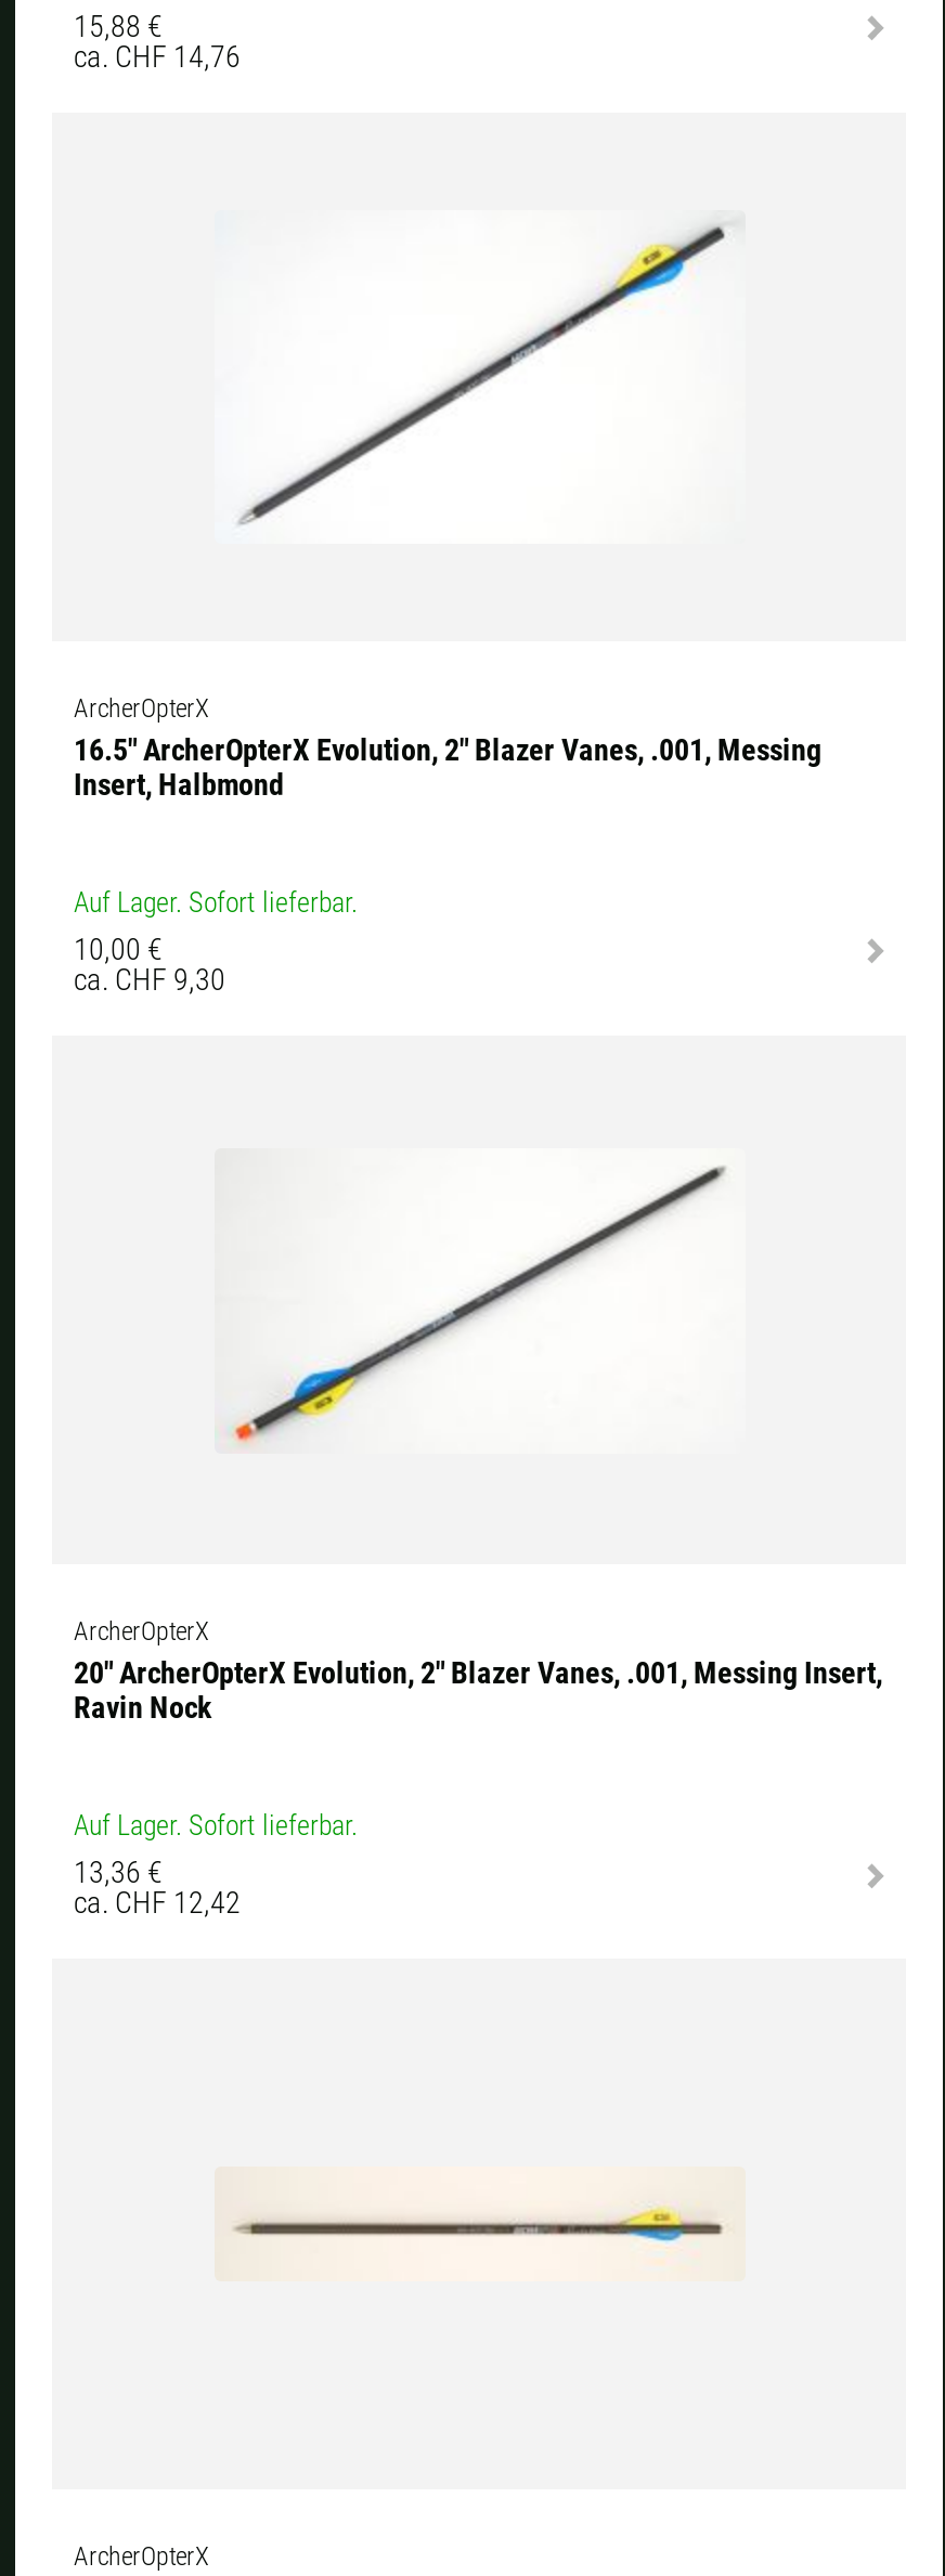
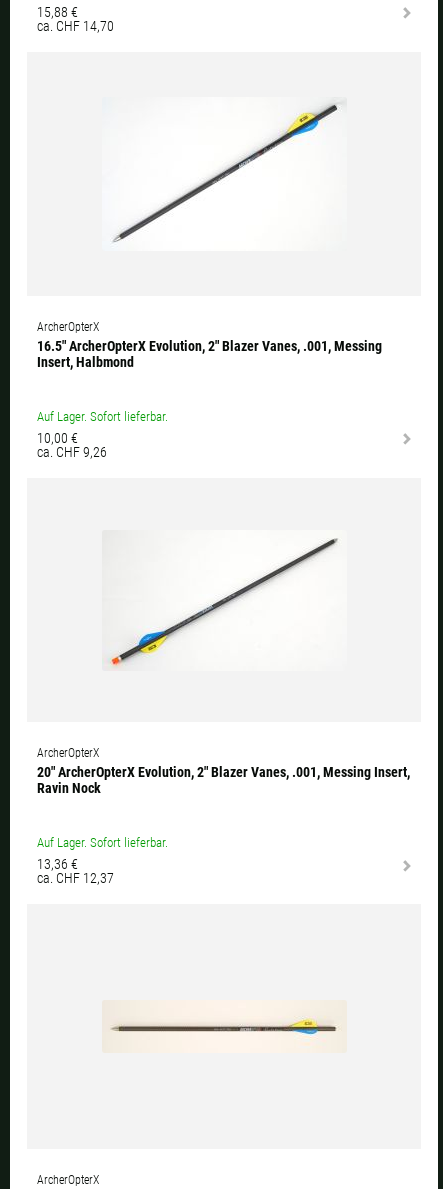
[74,39,241,73] ca. CHF 14,76 -> [37,18,114,34] ca. CHF 14,70
[74,962,225,997] ca. CHF 9,30 -> [37,444,107,460] ca. CHF 9,26
[74,1886,241,1920] ca. CHF 12,42 -> [37,870,114,886] ca. CHF 12,37

